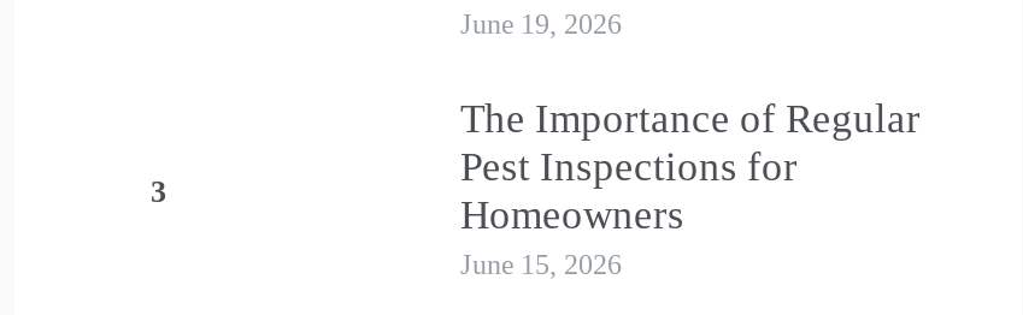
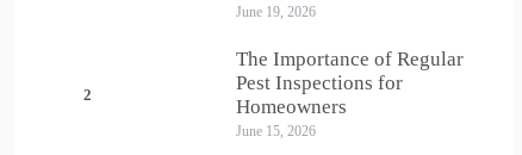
[151,172,167,208] 3 -> [83,85,91,103] 2

